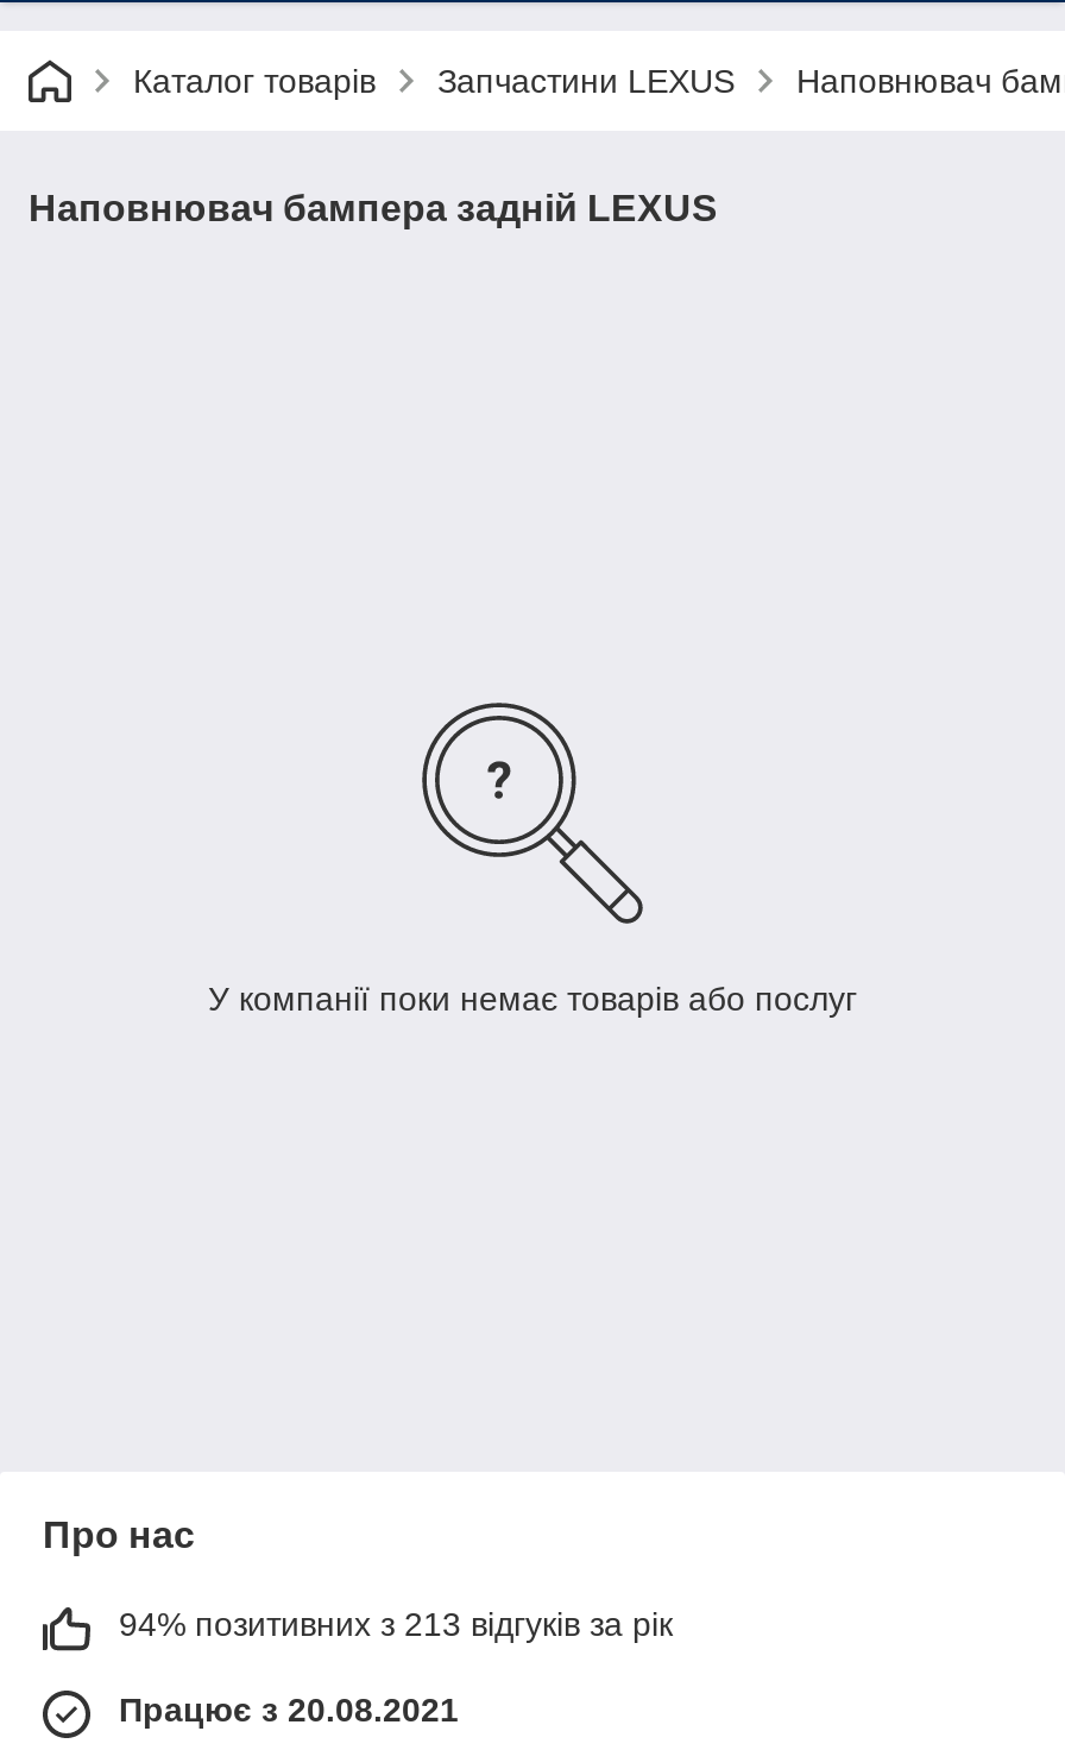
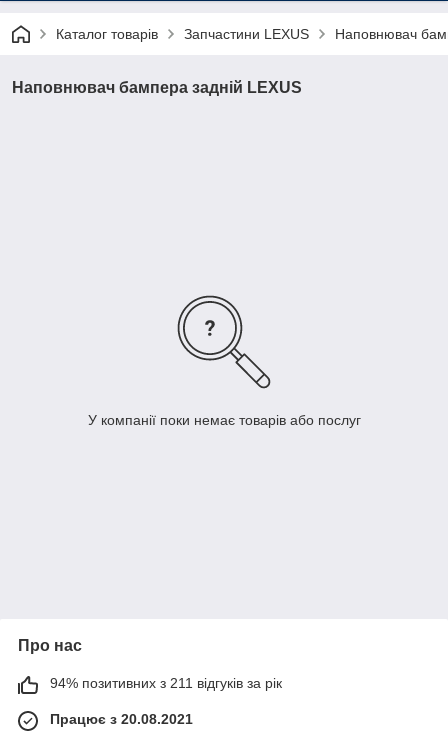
[119,1606,673,1644] 94% позитивних з 213 відгуків за рік -> [50,675,282,691] 94% позитивних з 211 відгуків за рік

